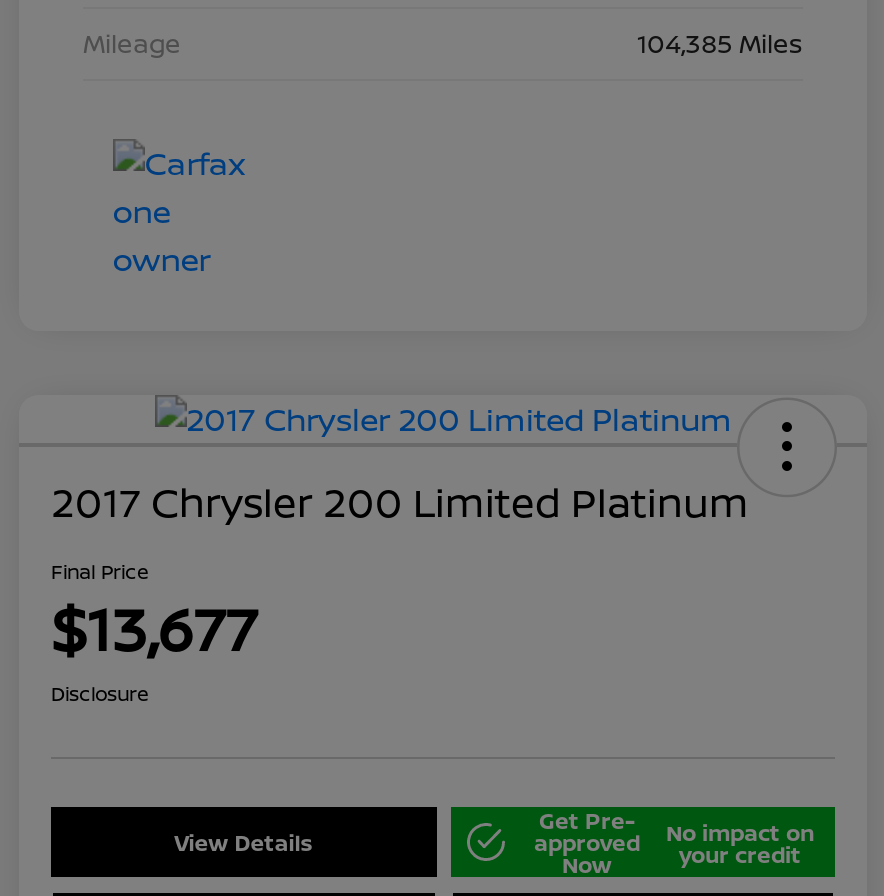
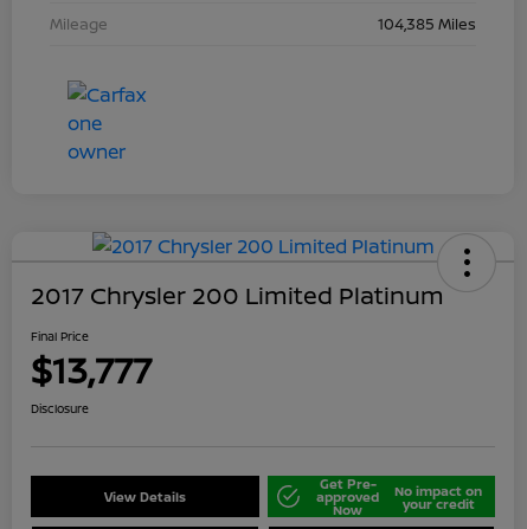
[51,587,257,669] $13,677 -> [31,346,152,394] $13,777

